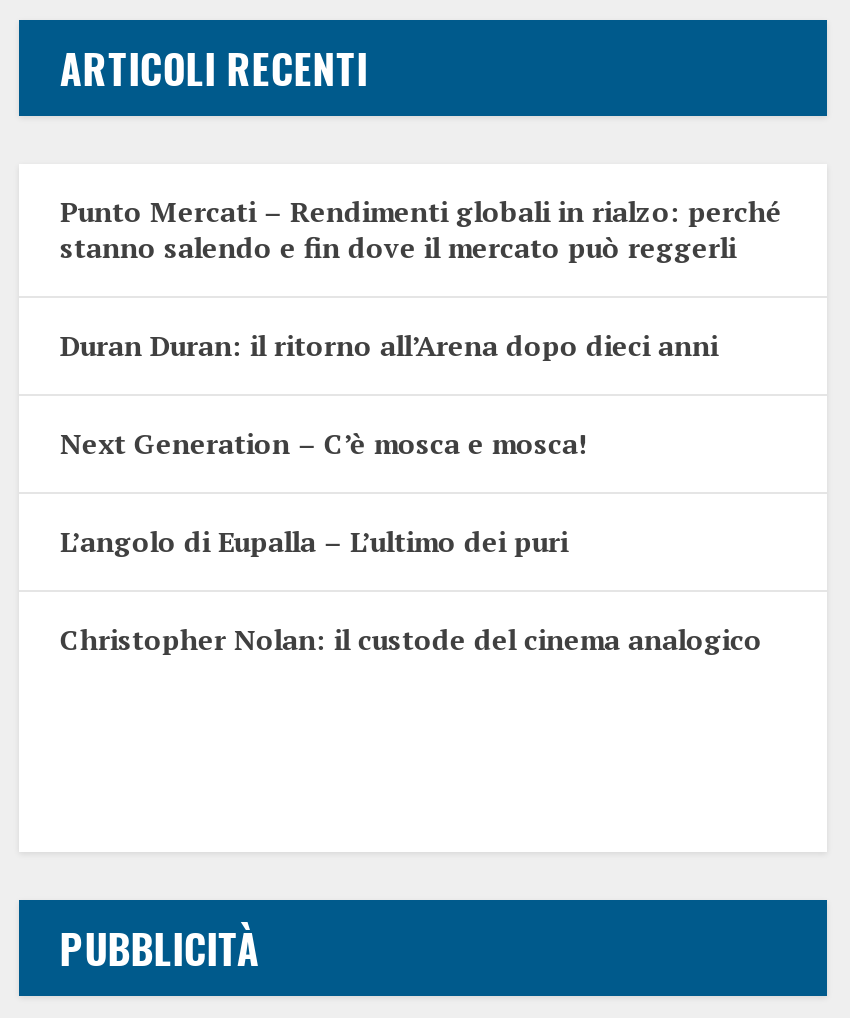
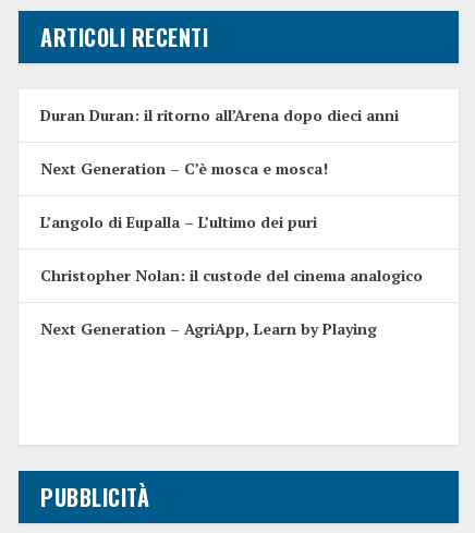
[60,192,782,266] Punto Mercati – Rendimenti globali in rialzo: perché | stanno salendo e fin dove il mercato può reggerli -> none
moved [60,326,762,658] -> [41,104,423,285]: Duran Duran: il ritorno all’Arena dopo dieci anni | Next Generation – C’è mosca e mosca! | L’angolo di Eupalla – L’ultimo dei puri | Christopher Nolan: il custode del cinema analogico
none -> [41,318,377,339] Next Generation – AgriApp, Learn by Playing

